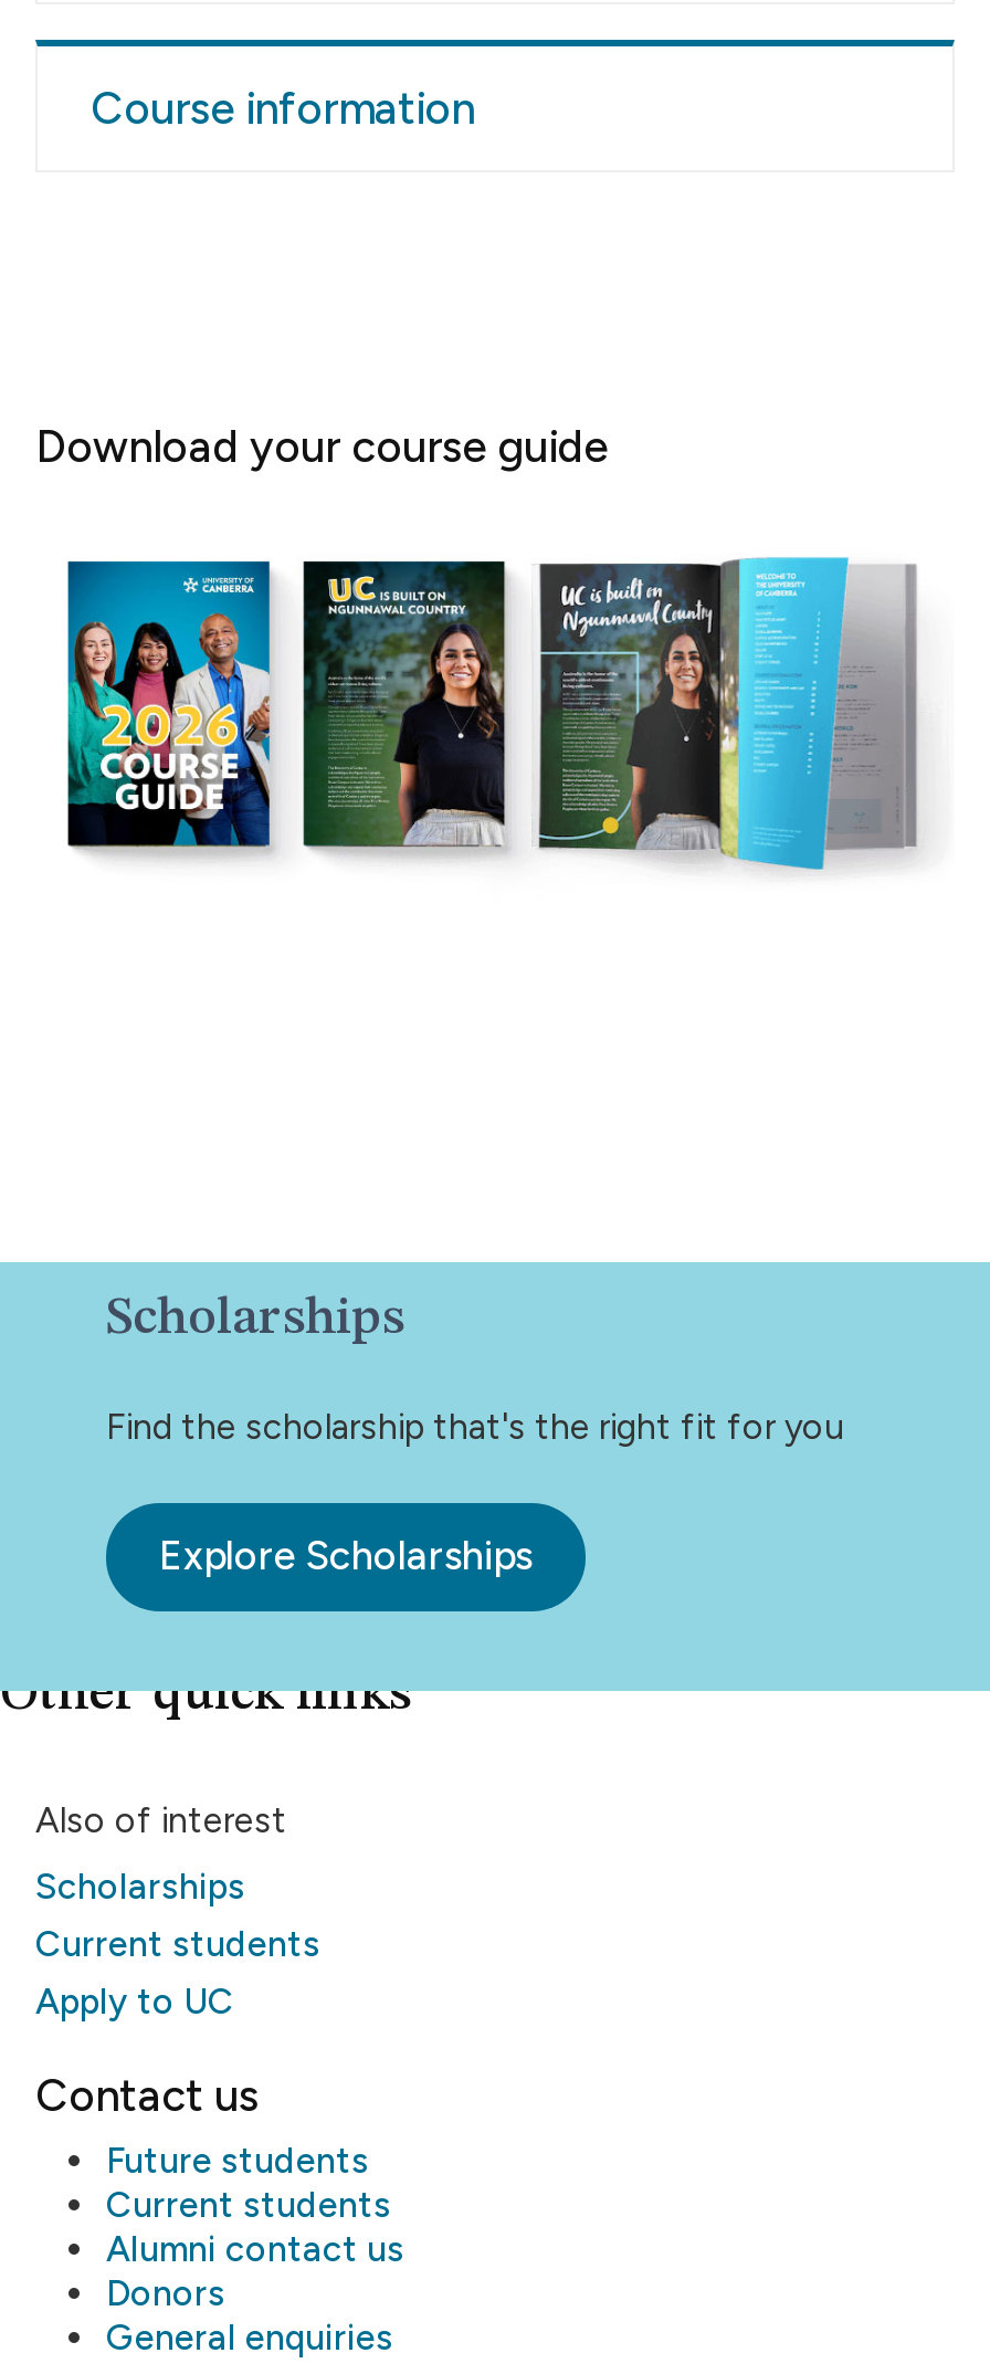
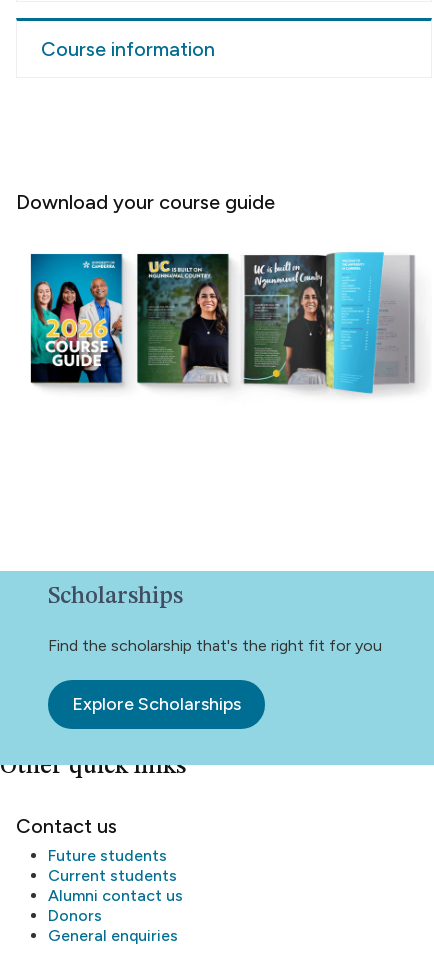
[35,1799,320,2022] Also of interest | Scholarships | Current students | Apply to UC -> none

